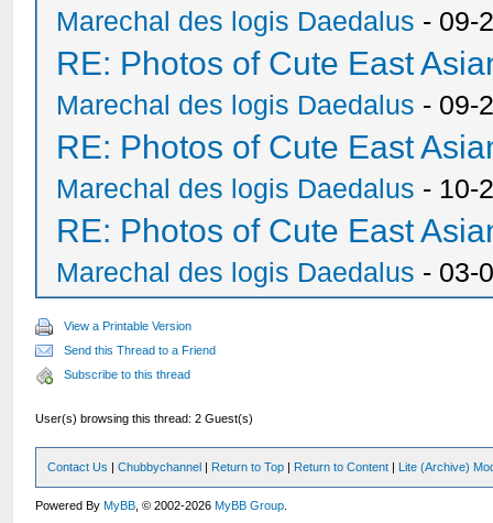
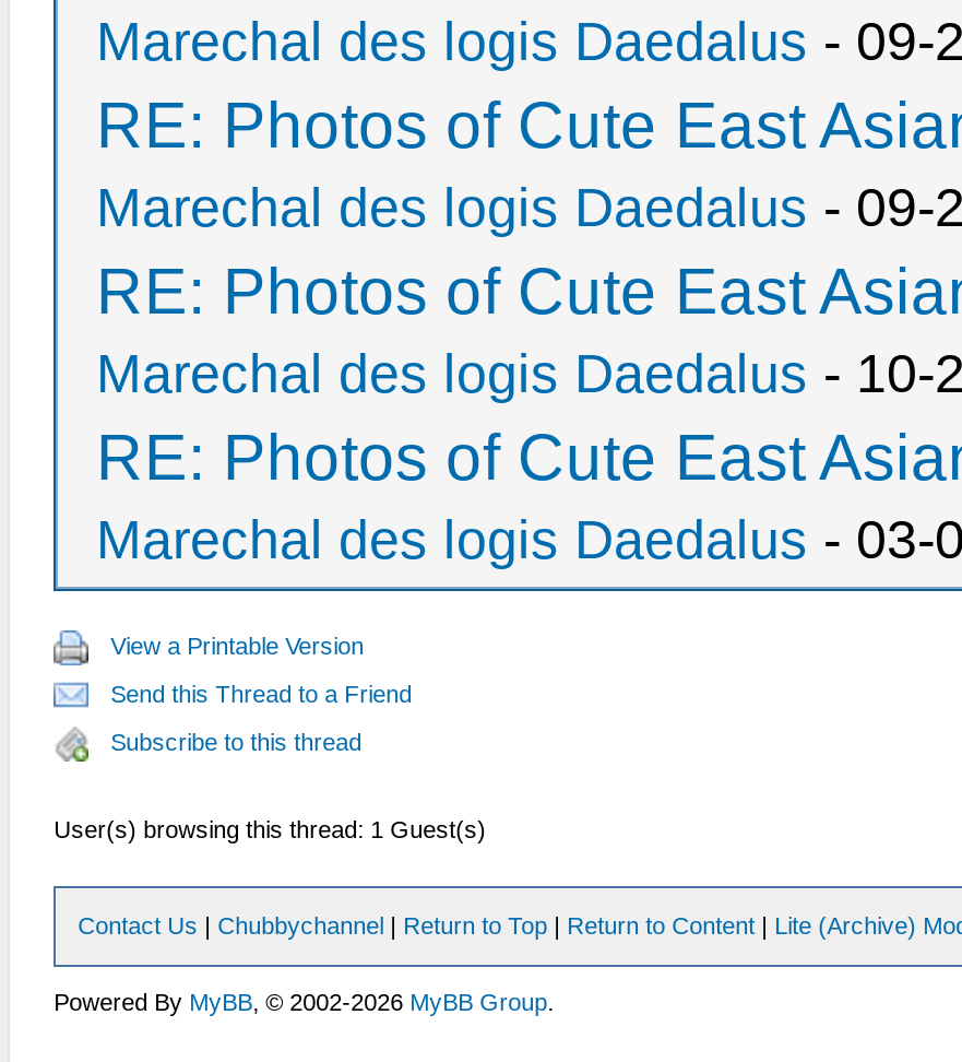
[35,412,253,425] User(s) browsing this thread: 2 Guest(s) -> [54,816,486,842] User(s) browsing this thread: 1 Guest(s)

